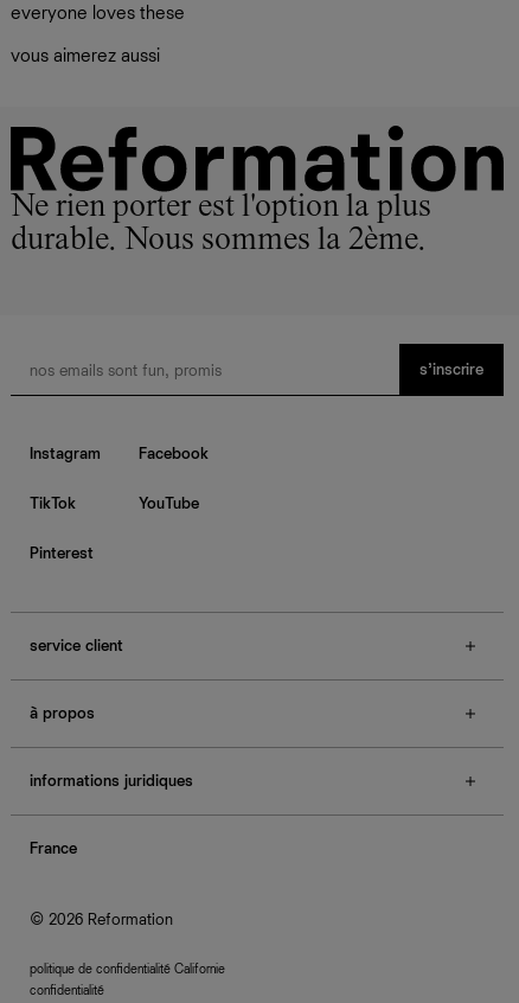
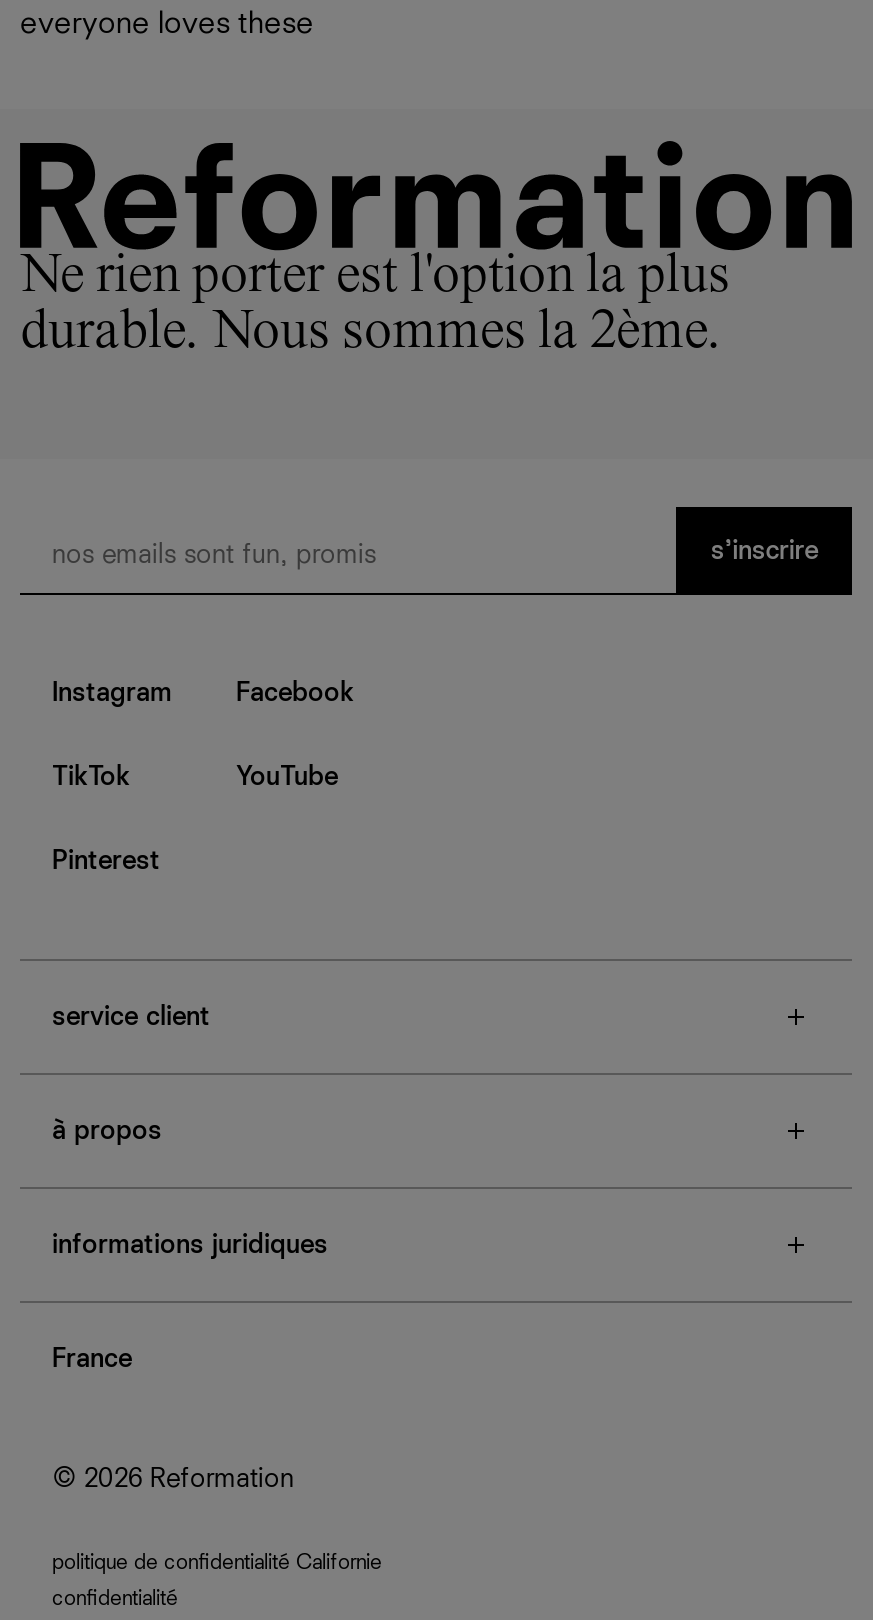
[11,47,160,66] vous aimerez aussi -> none

